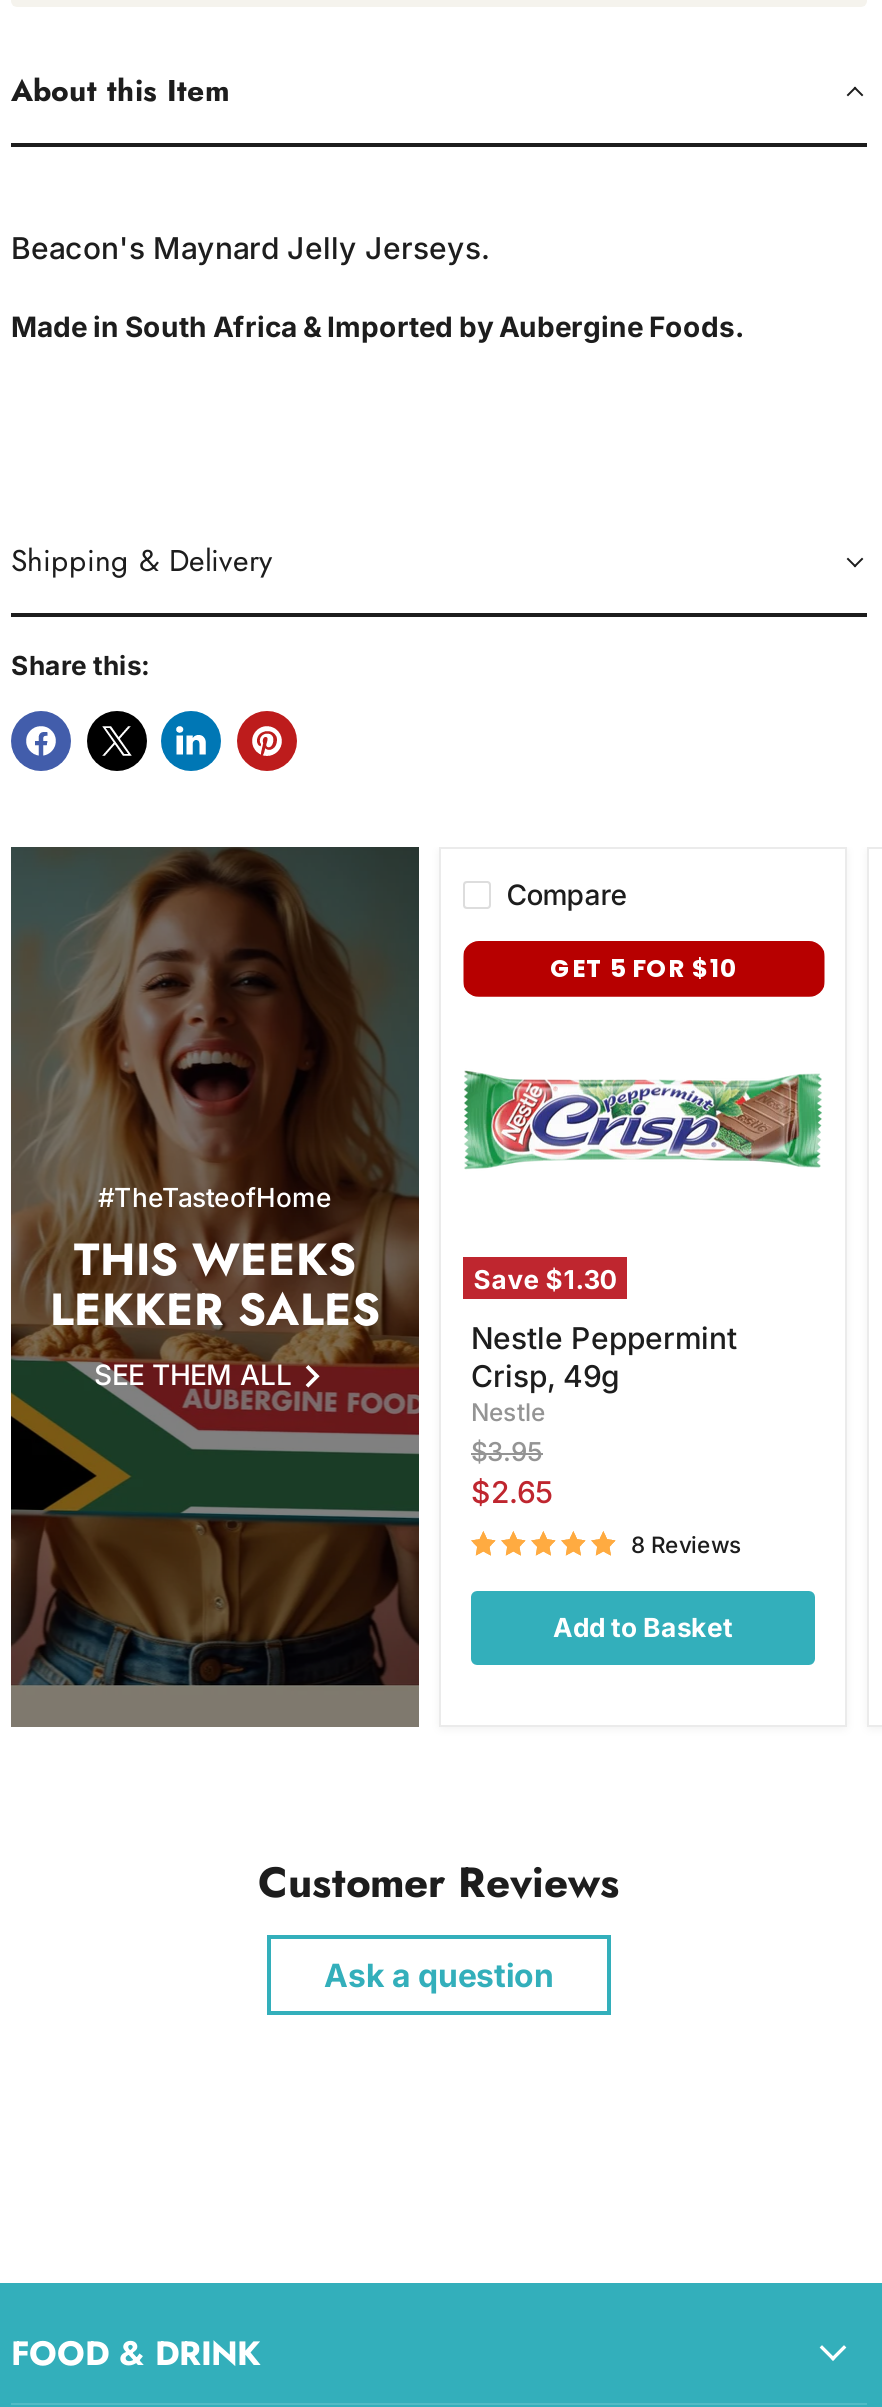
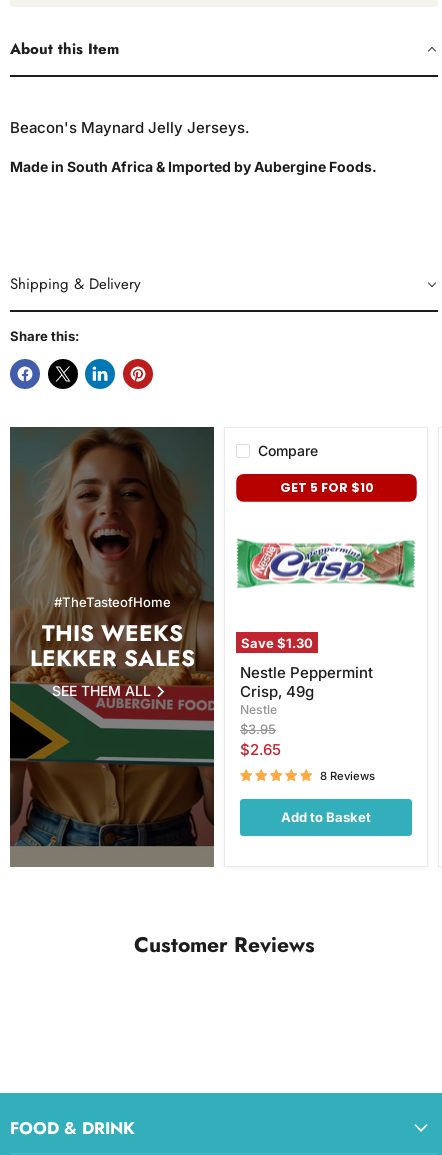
[324,1955,554,1995] Ask a question -> none

